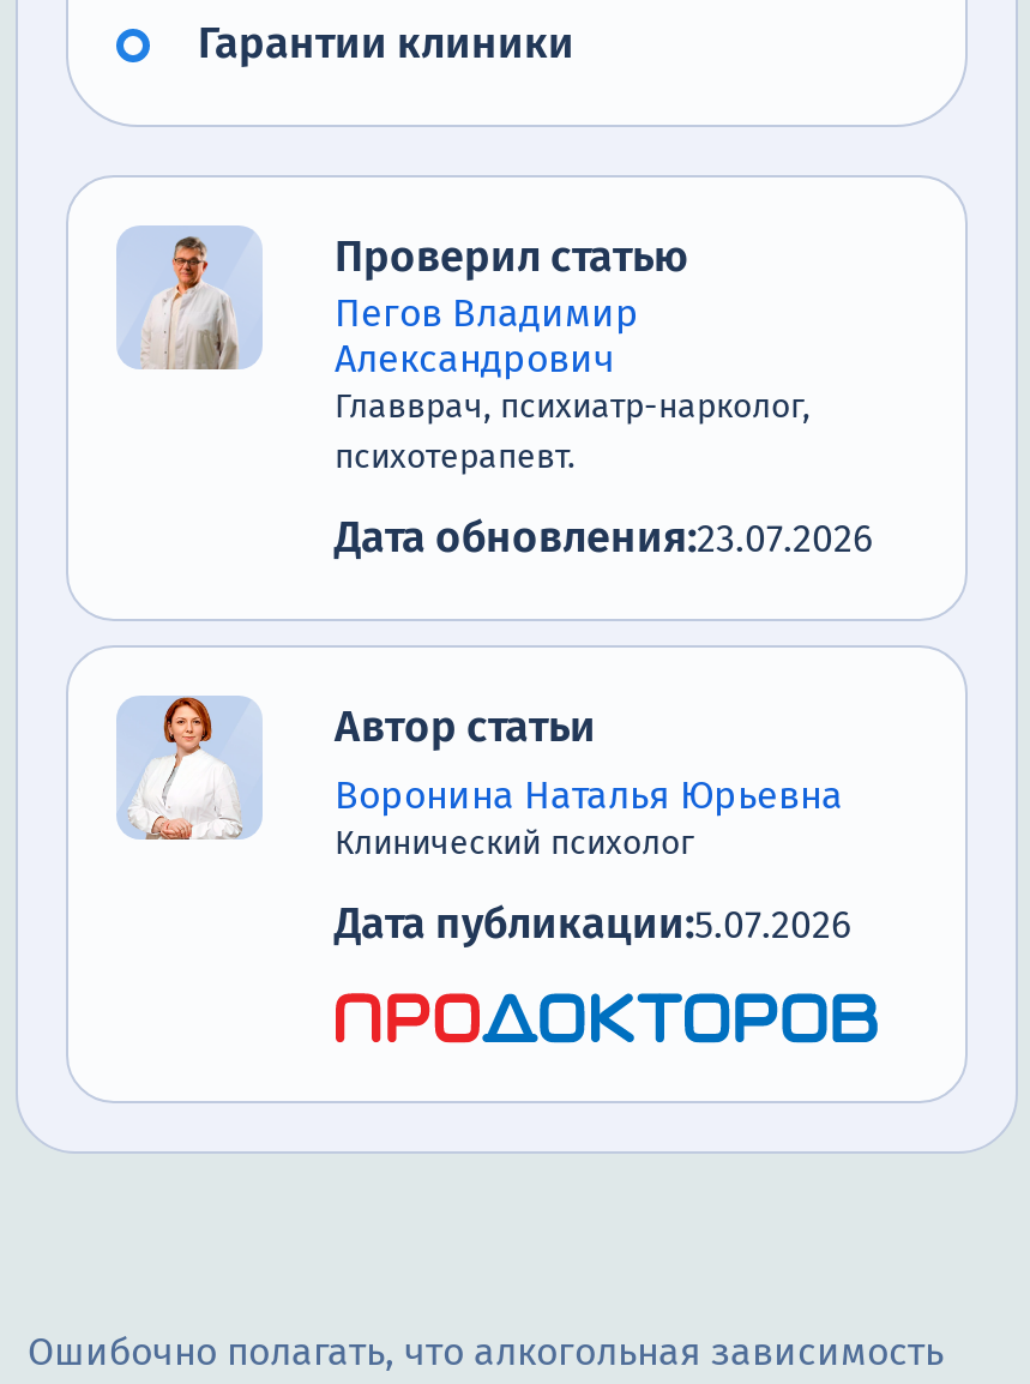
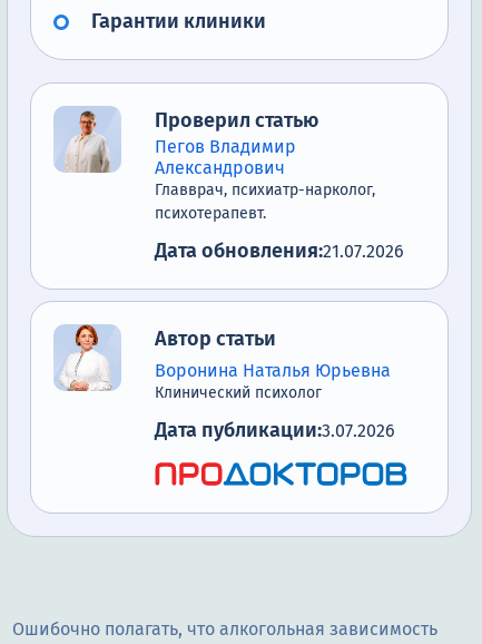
[335,512,874,565] Дата обновления:23.07.2026 -> [155,239,404,263] Дата обновления:21.07.2026
[335,898,853,951] Дата публикации:5.07.2026 -> [155,418,395,443] Дата публикации:3.07.2026

